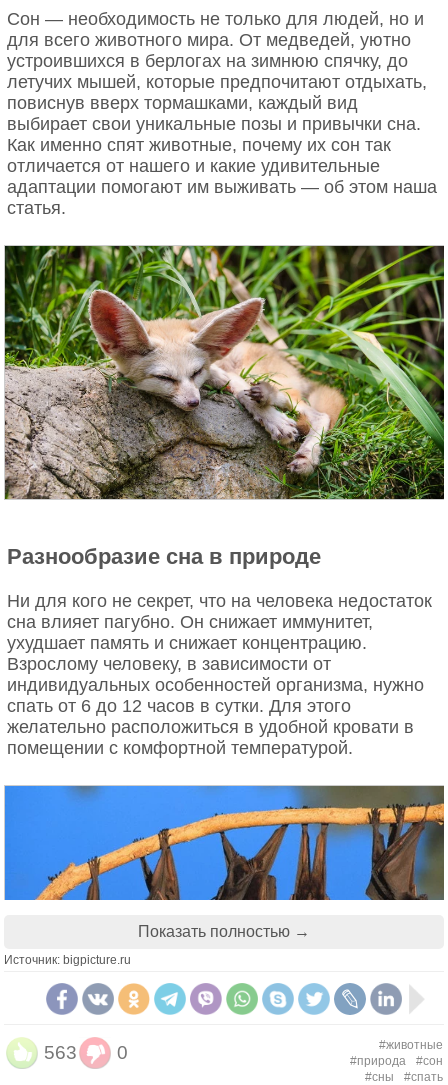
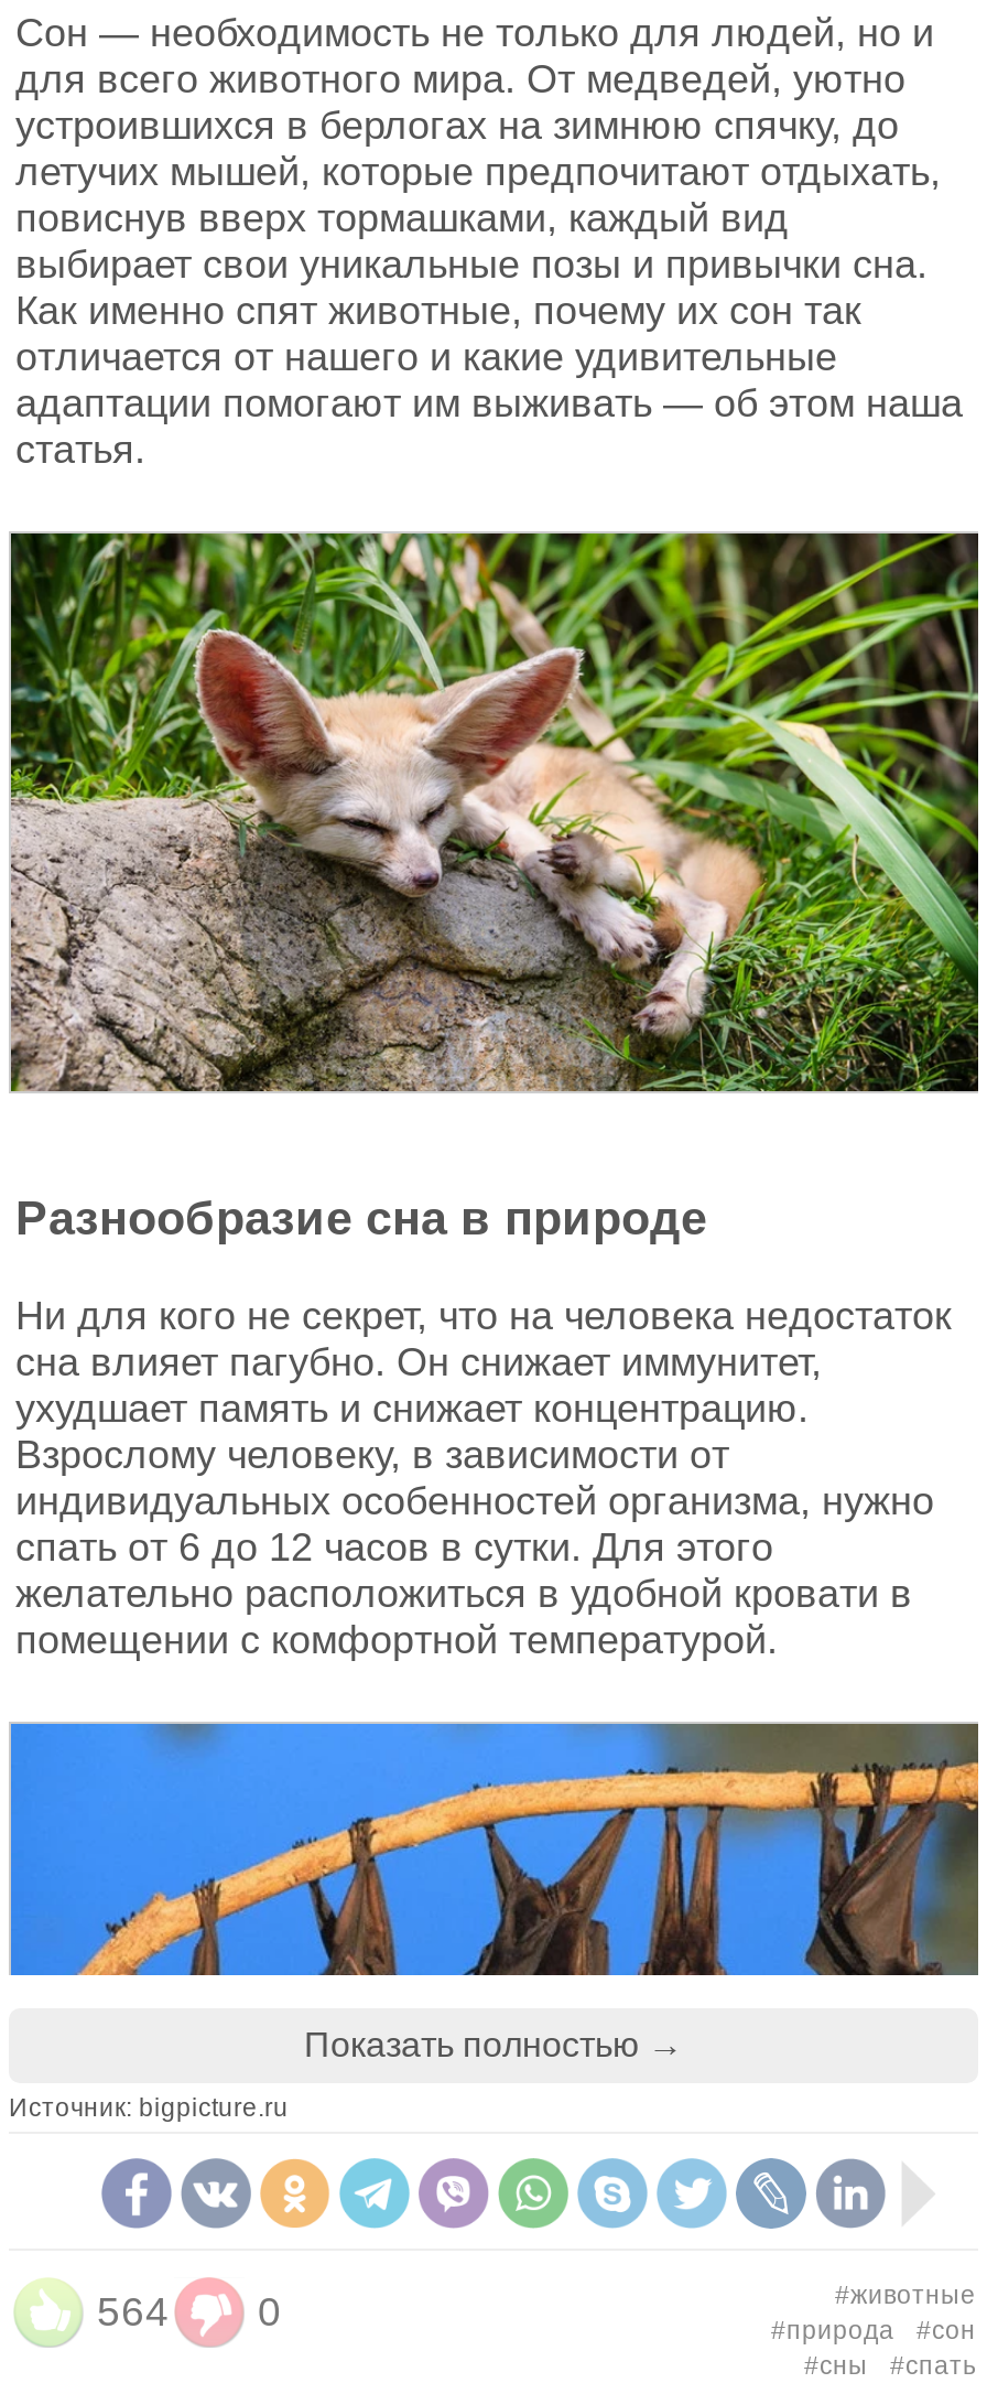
[44,1042,128,1063] 563 0 -> [97,2288,282,2335] 564 0

